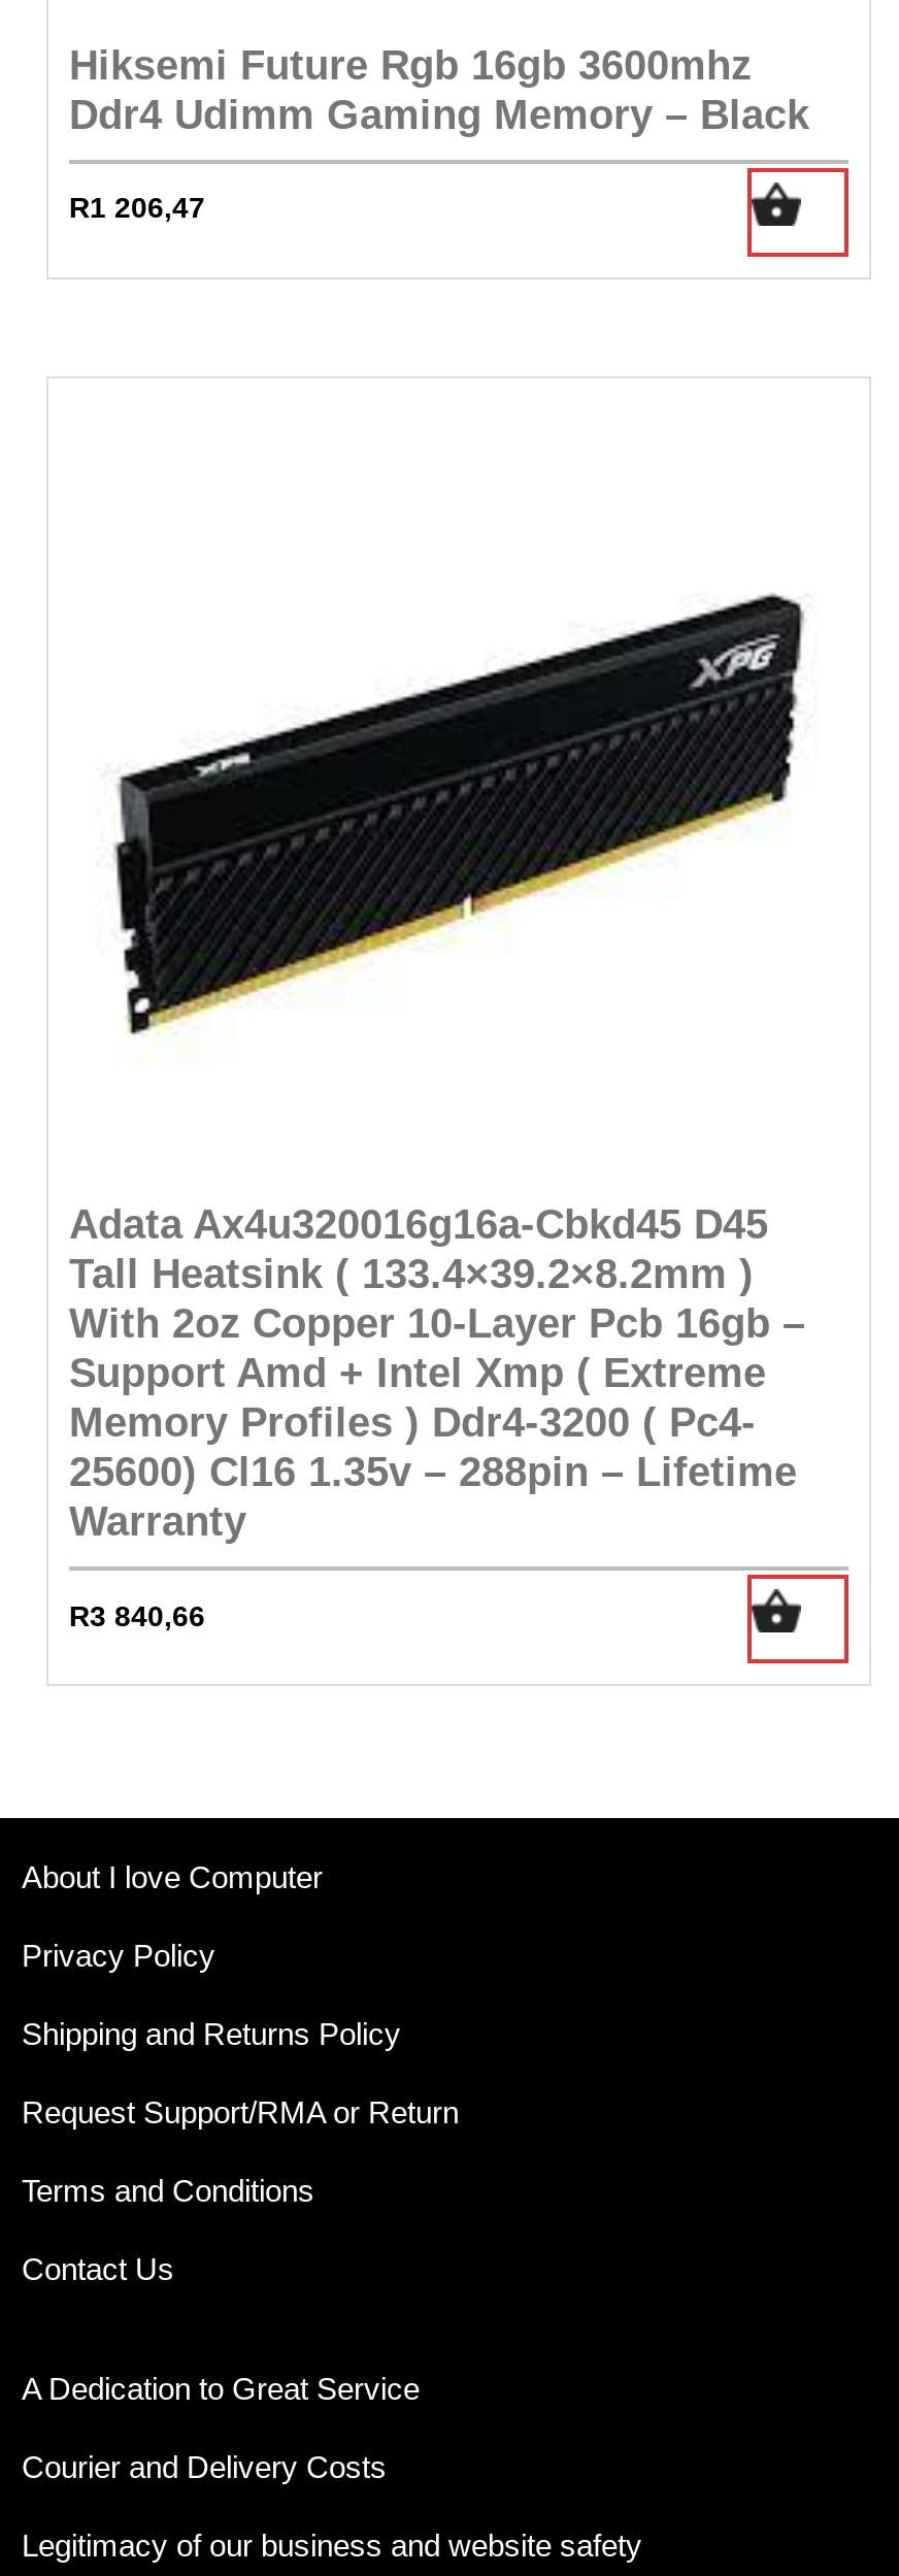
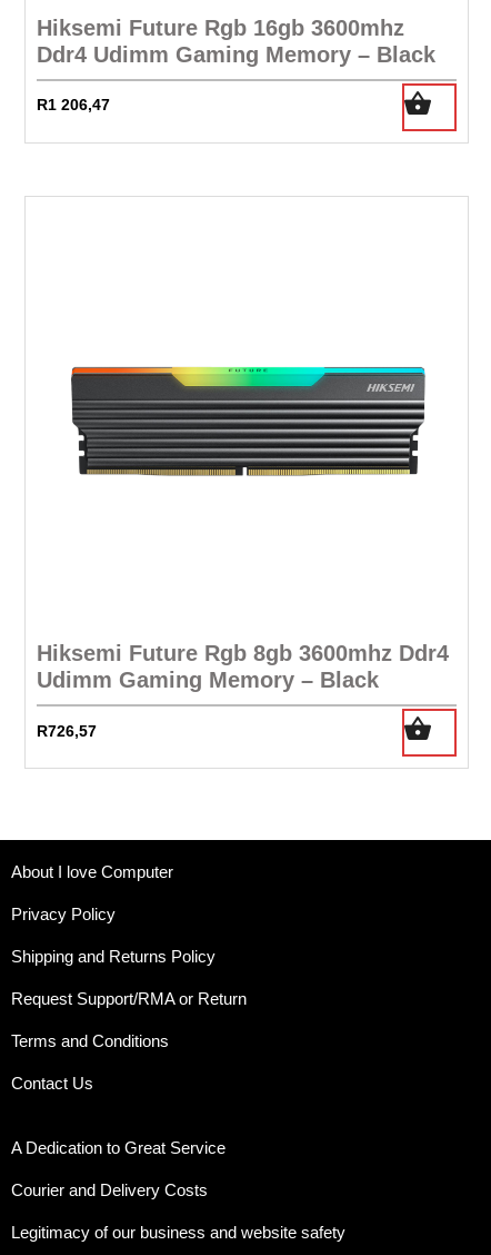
[112,593,805,1034] [image] -> [69,366,427,477] [image]
[69,1202,805,1545] Adata Ax4u320016g16a-Cbkd45 D45 | Tall Heatsink ( 133.4×39.2×8.2mm ) | With 2oz Copper 10-Layer Pcb 16gb – | Support Amd + Intel Xmp ( Extreme | Memory Profiles ) Ddr4-3200 ( Pc4- | 25600) Cl16 1.35v – 288pin – Lifetime | Warranty -> [37,641,449,692] Hiksemi Future Rgb 8gb 3600mhz Ddr4 | Udimm Gaming Memory – Black
[69,1599,205,1632] R3 840,66 -> [37,722,97,740] R726,57

